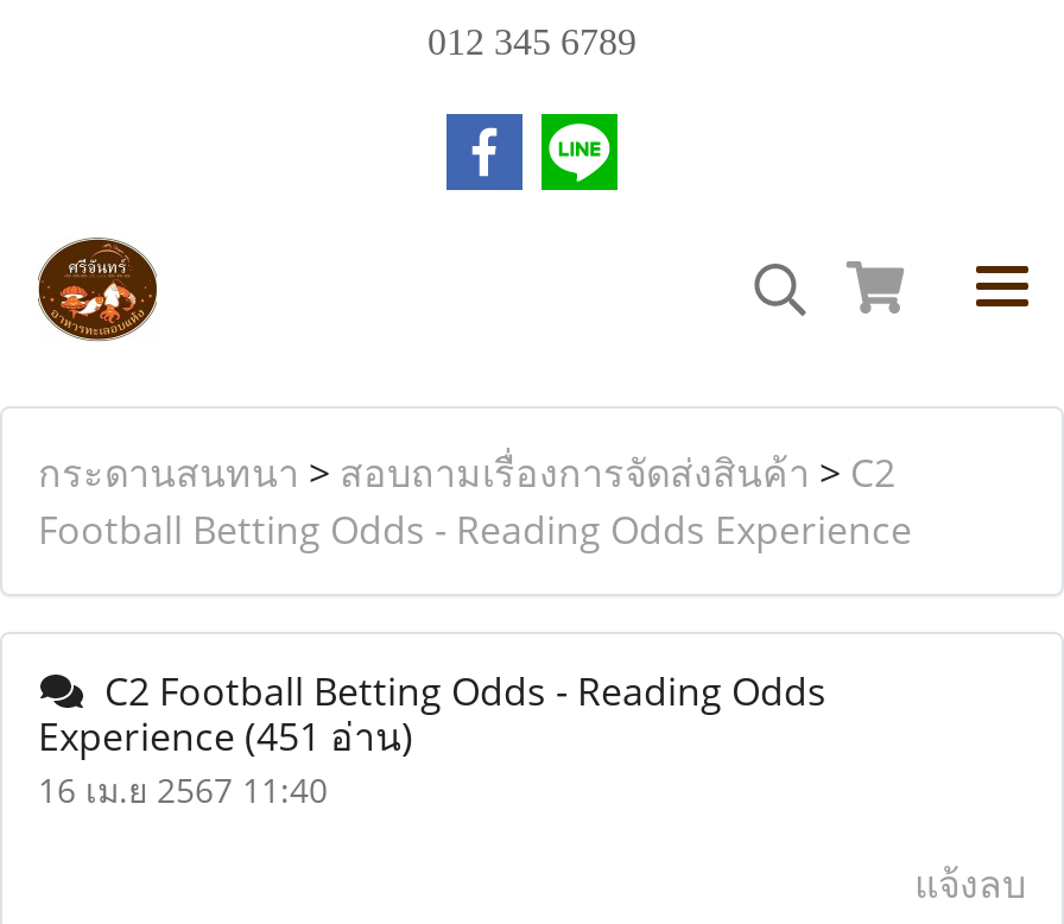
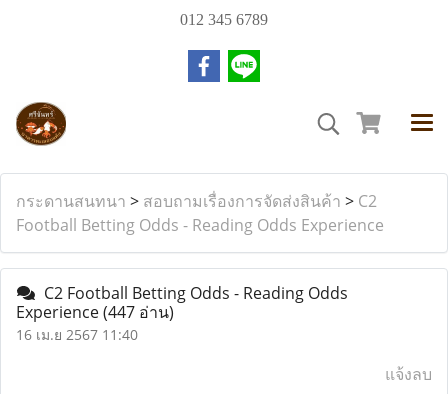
[38,710,413,762] Experience (451 อ่าน) -> [16,301,174,323] Experience (447 อ่าน)

